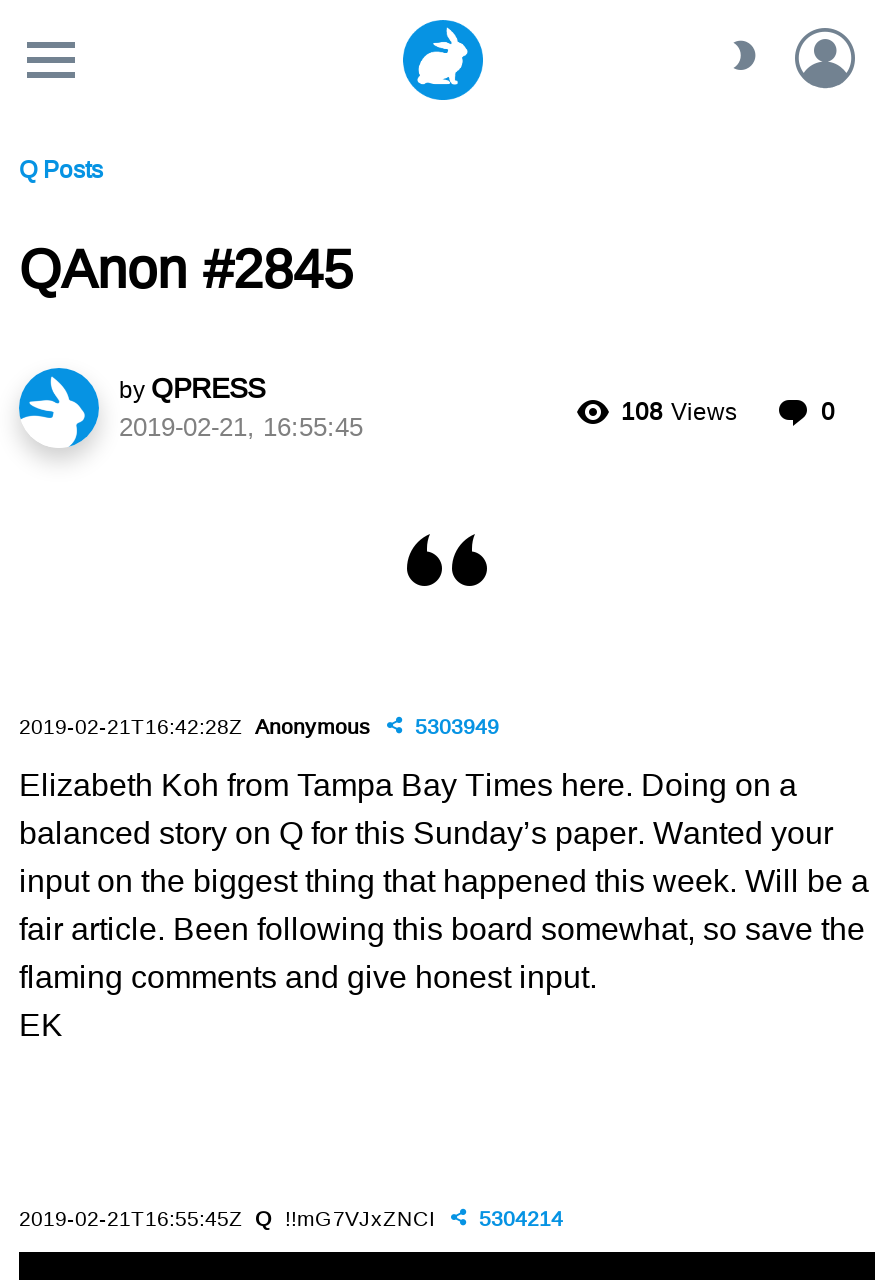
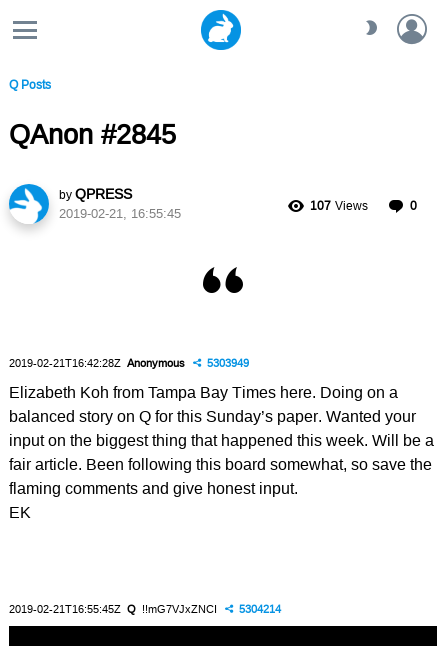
[621,396,737,426] 108 Views -> [310,198,368,213] 107 Views

